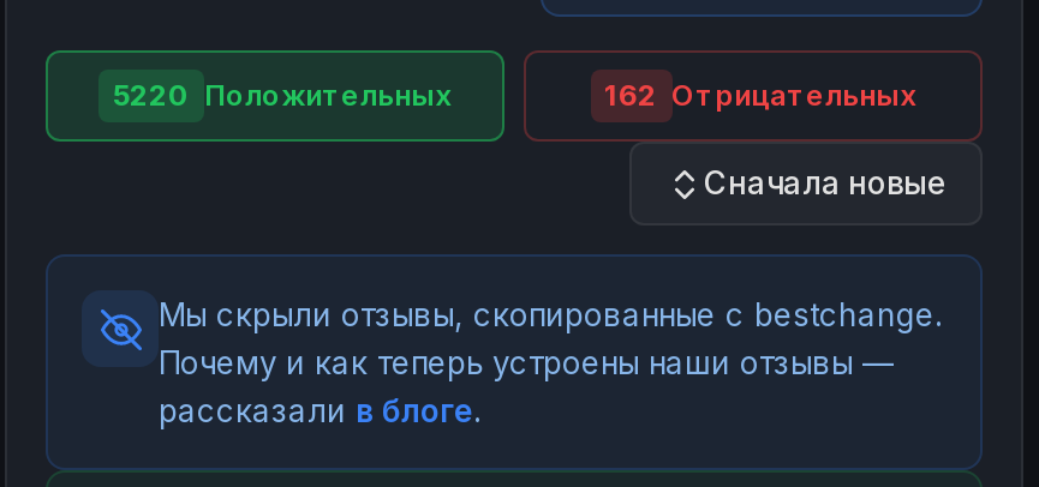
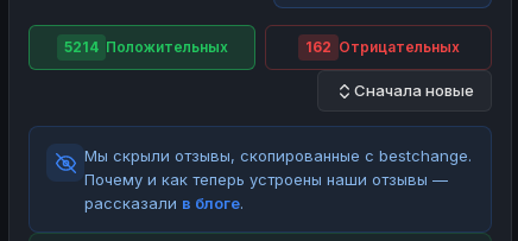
[113,77,452,113] 5220 Положительных -> [64,38,228,56] 5214 Положительных

